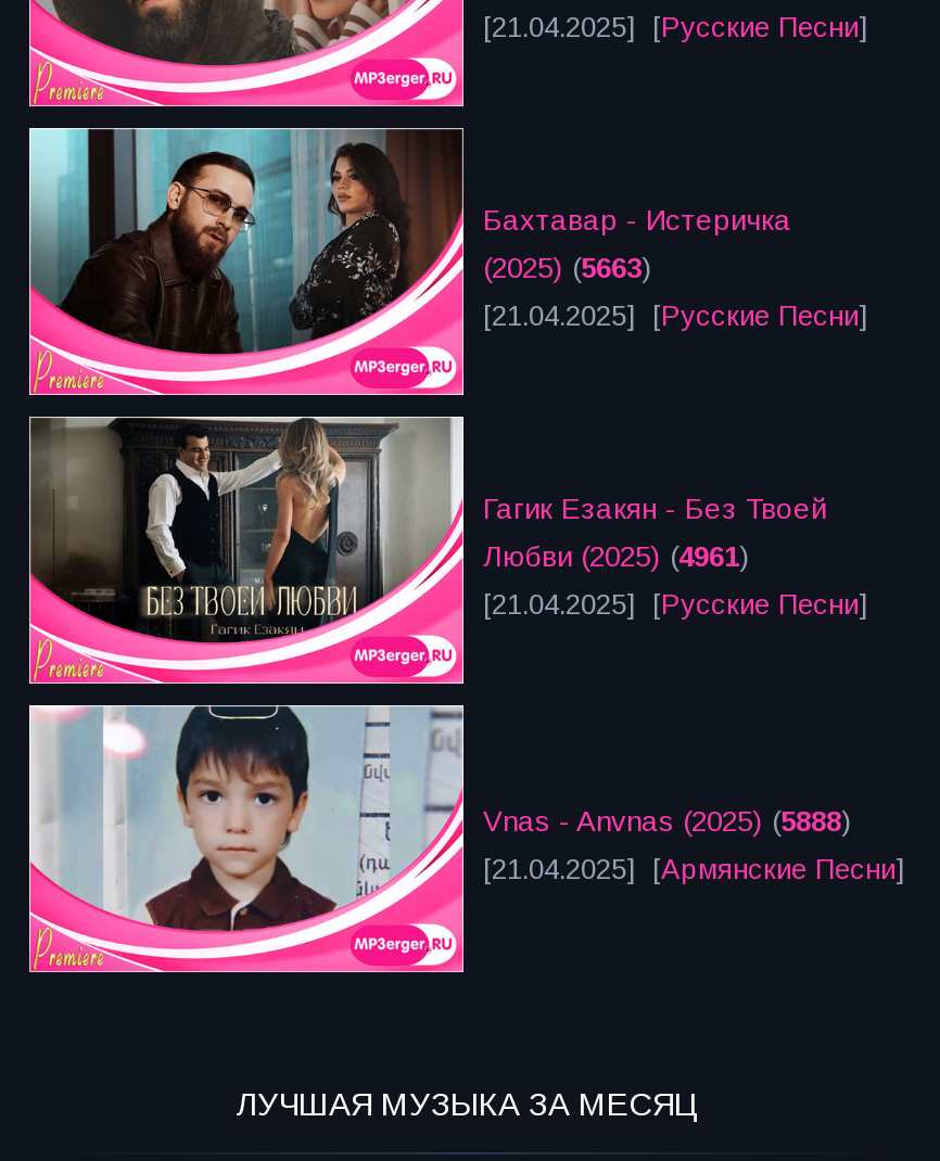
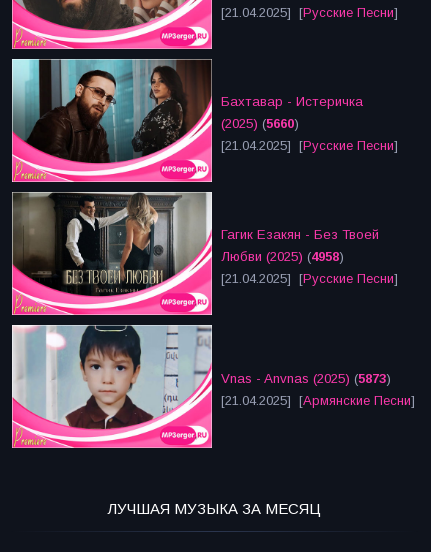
[483,252,652,285] (2025) (5663) -> [221,116,299,131] (2025) (5660)
[483,541,750,574] Любви (2025) (4961) -> [221,249,344,264] Любви (2025) (4958)
[483,806,852,838] Vnas - Anvnas (2025) (5888) -> [221,371,391,386] Vnas - Anvnas (2025) (5873)

